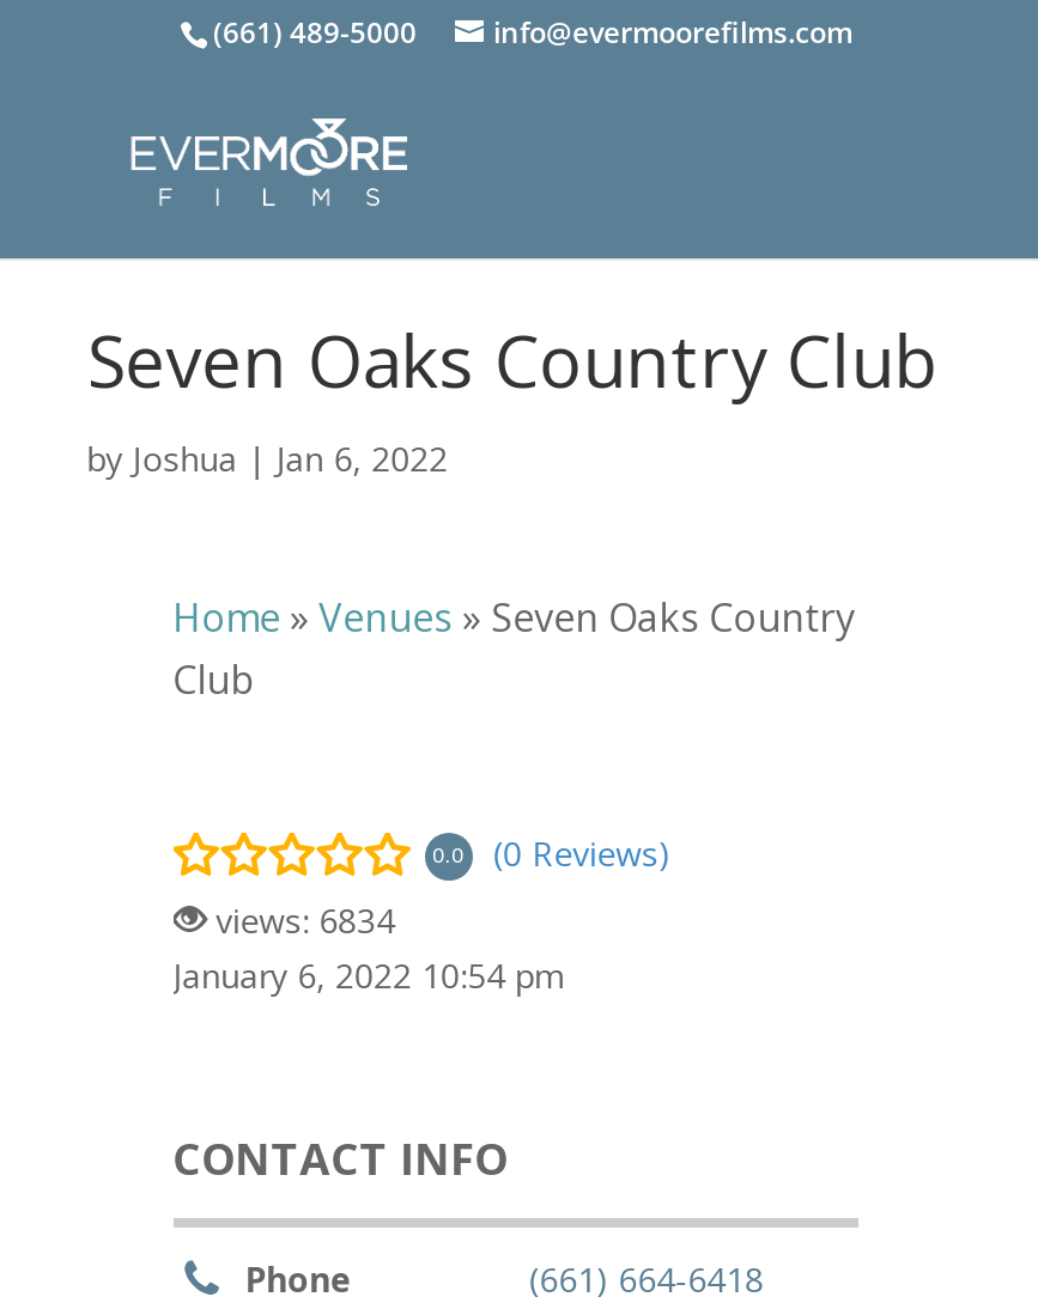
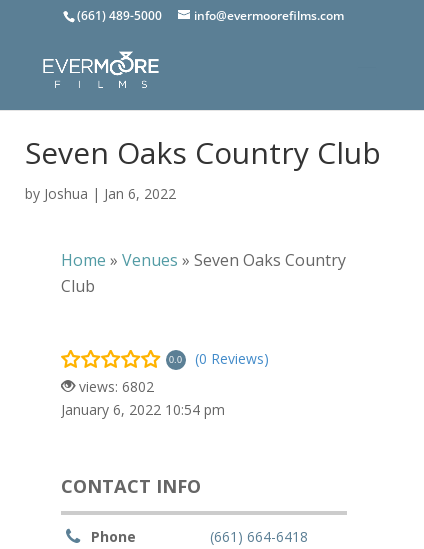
[206,897,395,943] views: 6834 -> [75,377,154,396] views: 6802

